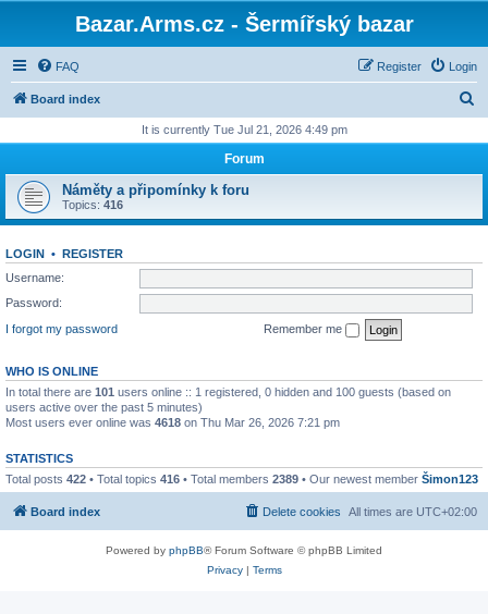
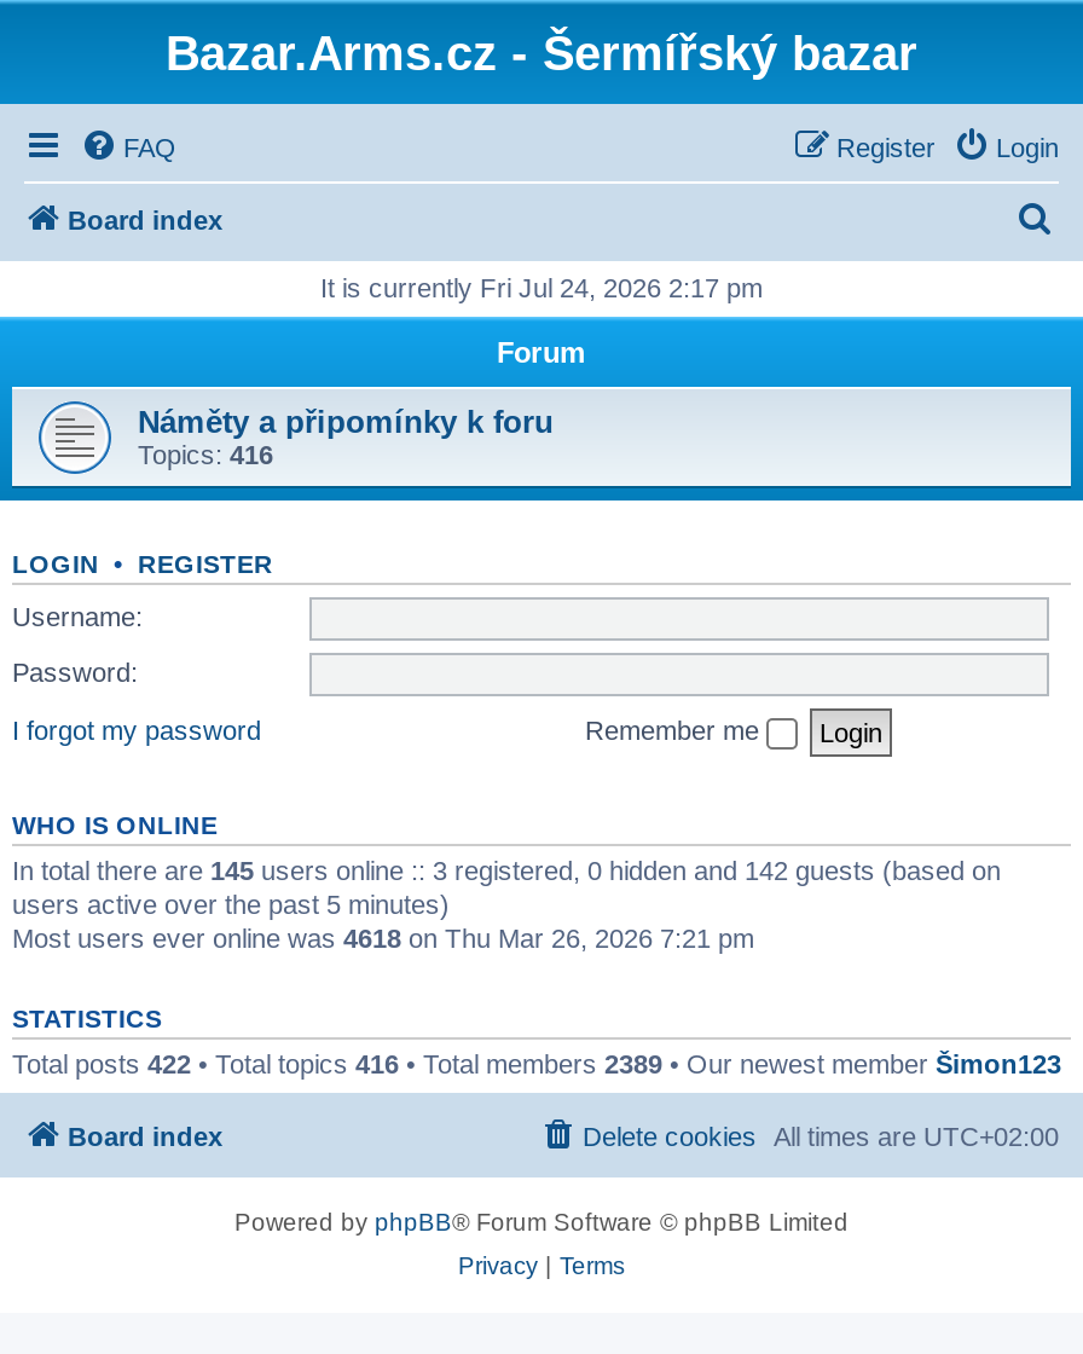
[141,123,347,136] It is currently Tue Jul 21, 2026 4:49 pm -> [320,273,763,302] It is currently Fri Jul 24, 2026 2:17 pm
[5,385,451,398] In total there are 101 users online :: 1 registered, 0 hidden and 100 guests (based on -> [12,855,1001,884] In total there are 145 users online :: 3 registered, 0 hidden and 142 guests (based on

